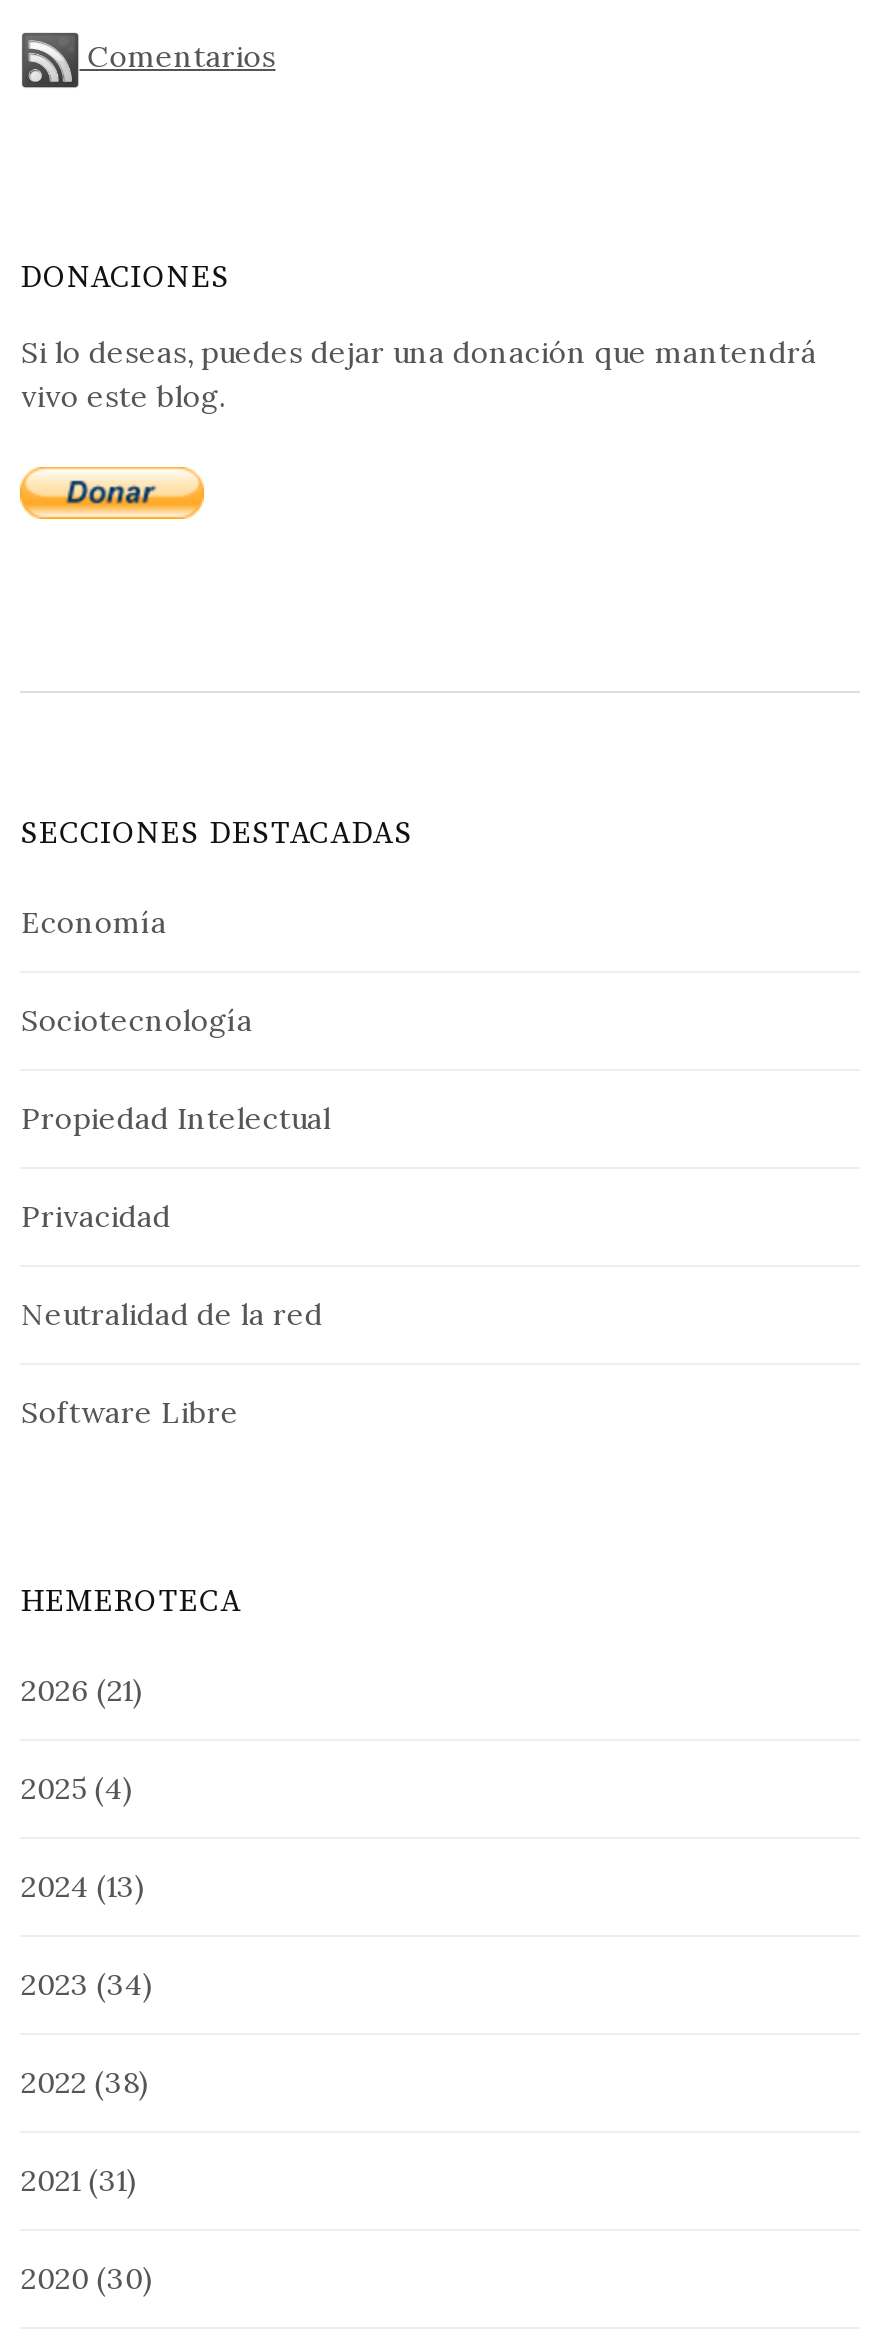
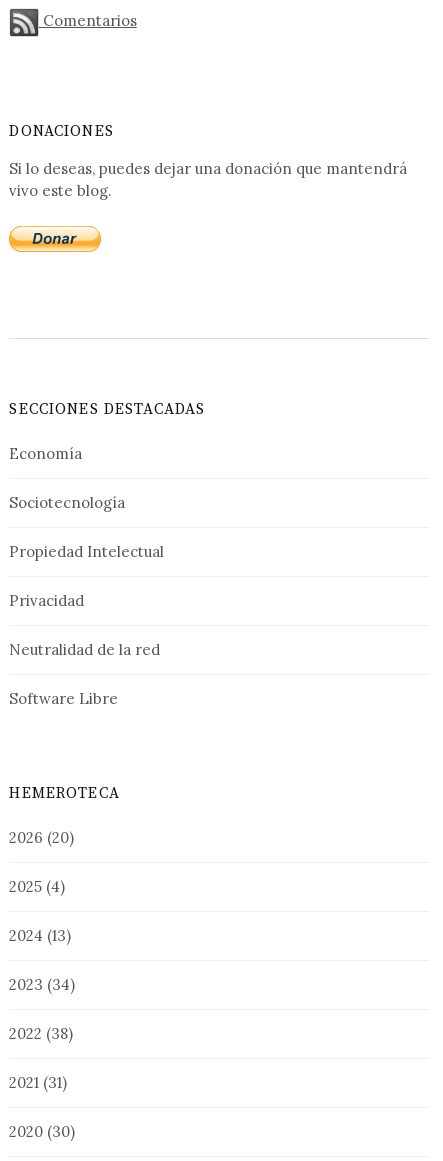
[21,1670,143,1708] 2026 (21) -> [9,828,74,847] 2026 (20)

